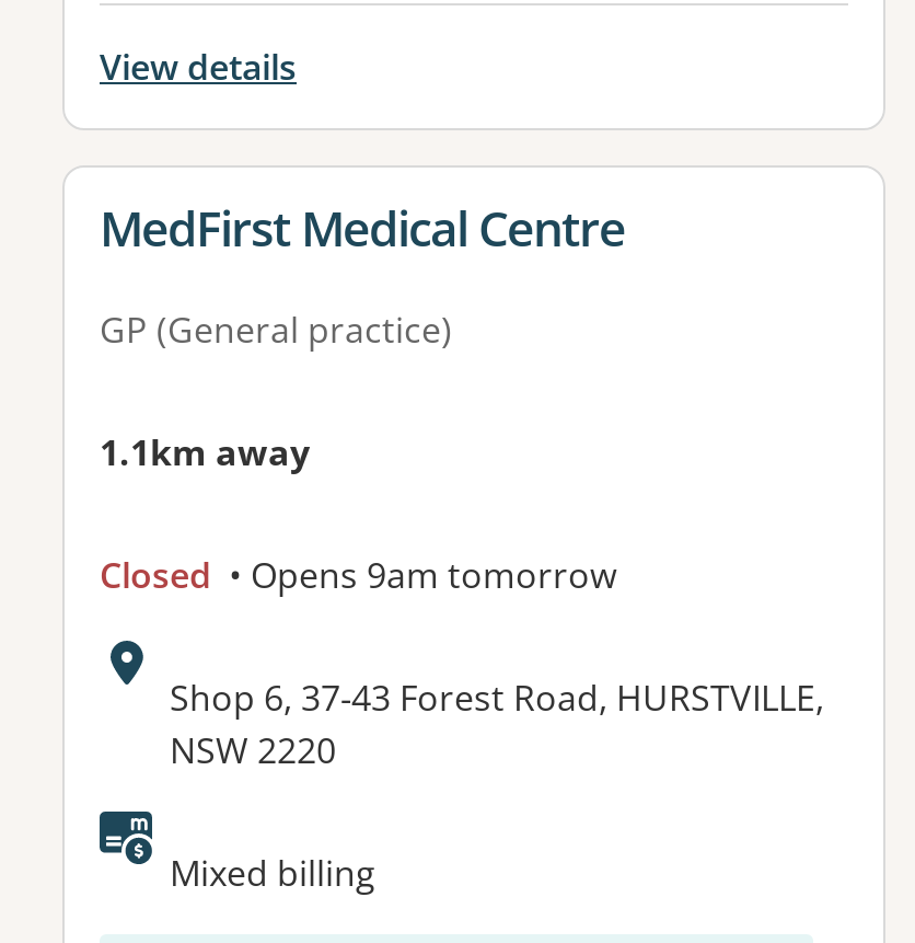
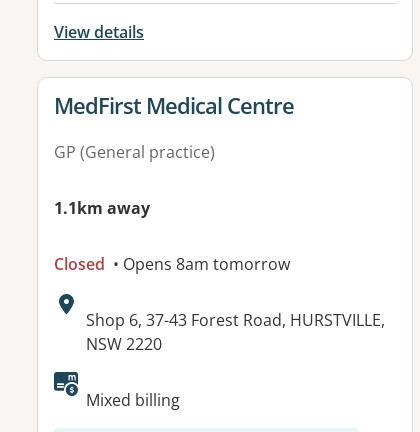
[100,552,616,600] Closed • Opens 9am tomorrow -> [54,253,290,275] Closed • Opens 8am tomorrow

